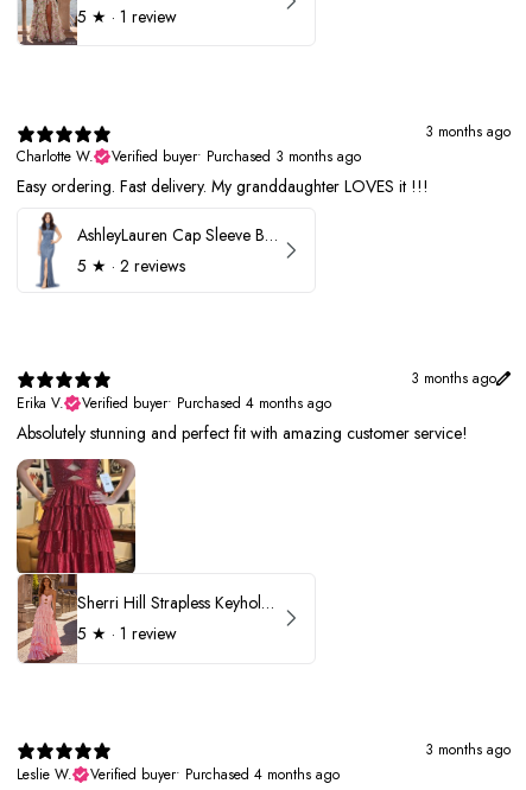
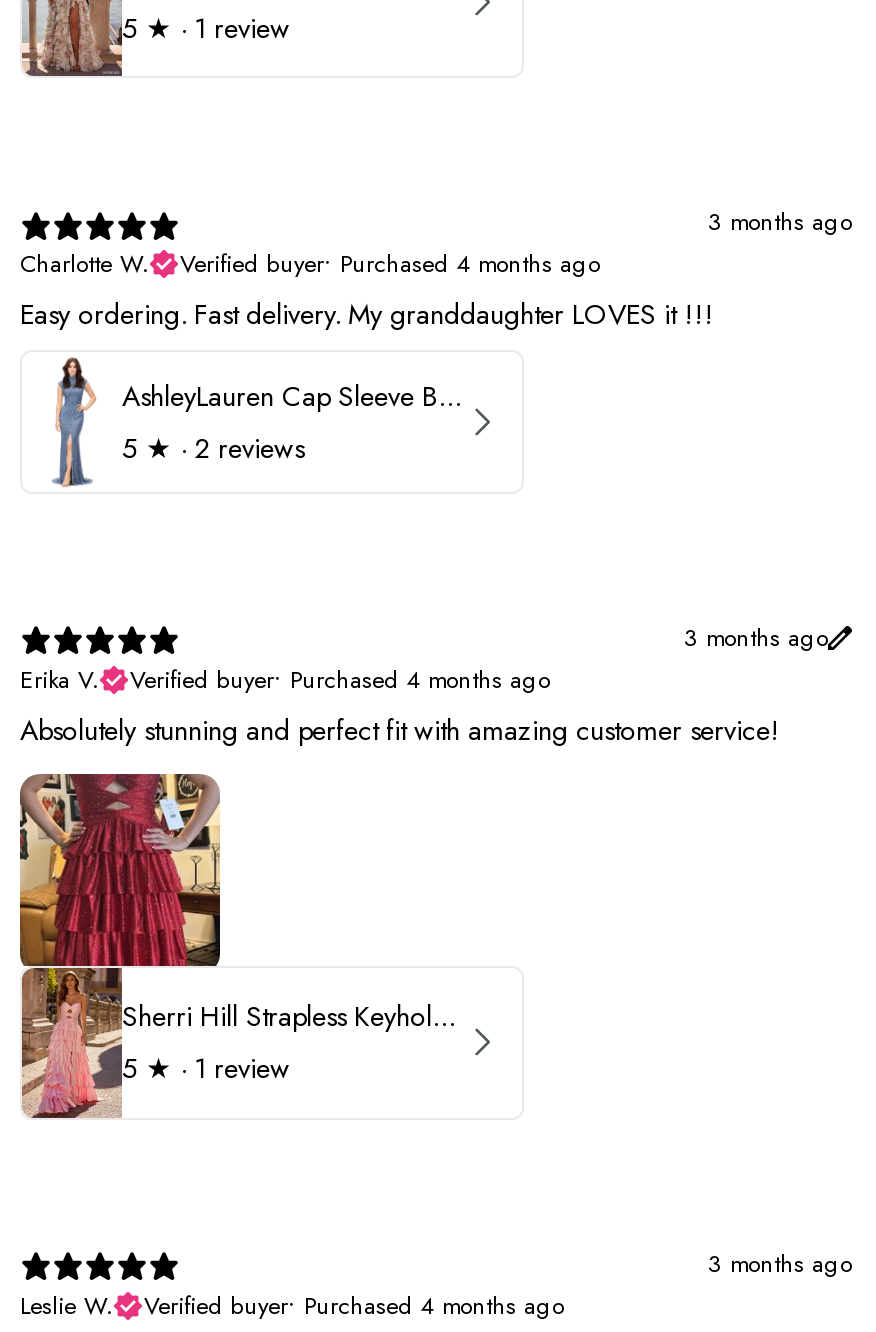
[112,146,361,167] Verified buyer • Purchased 3 months ago -> [180,246,600,282] Verified buyer • Purchased 4 months ago

